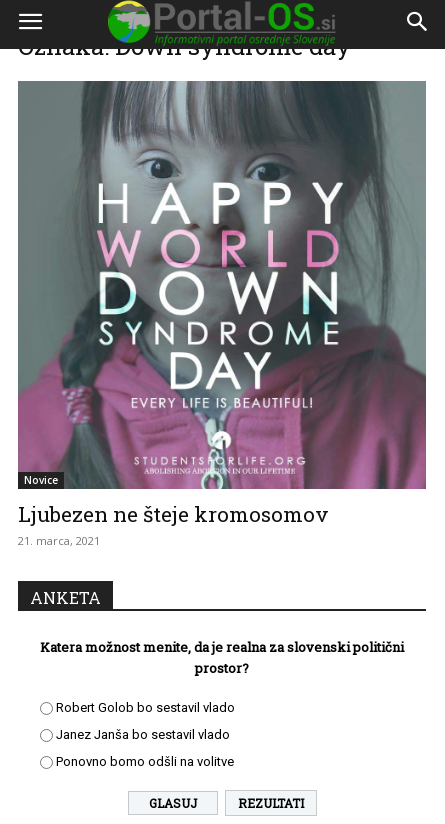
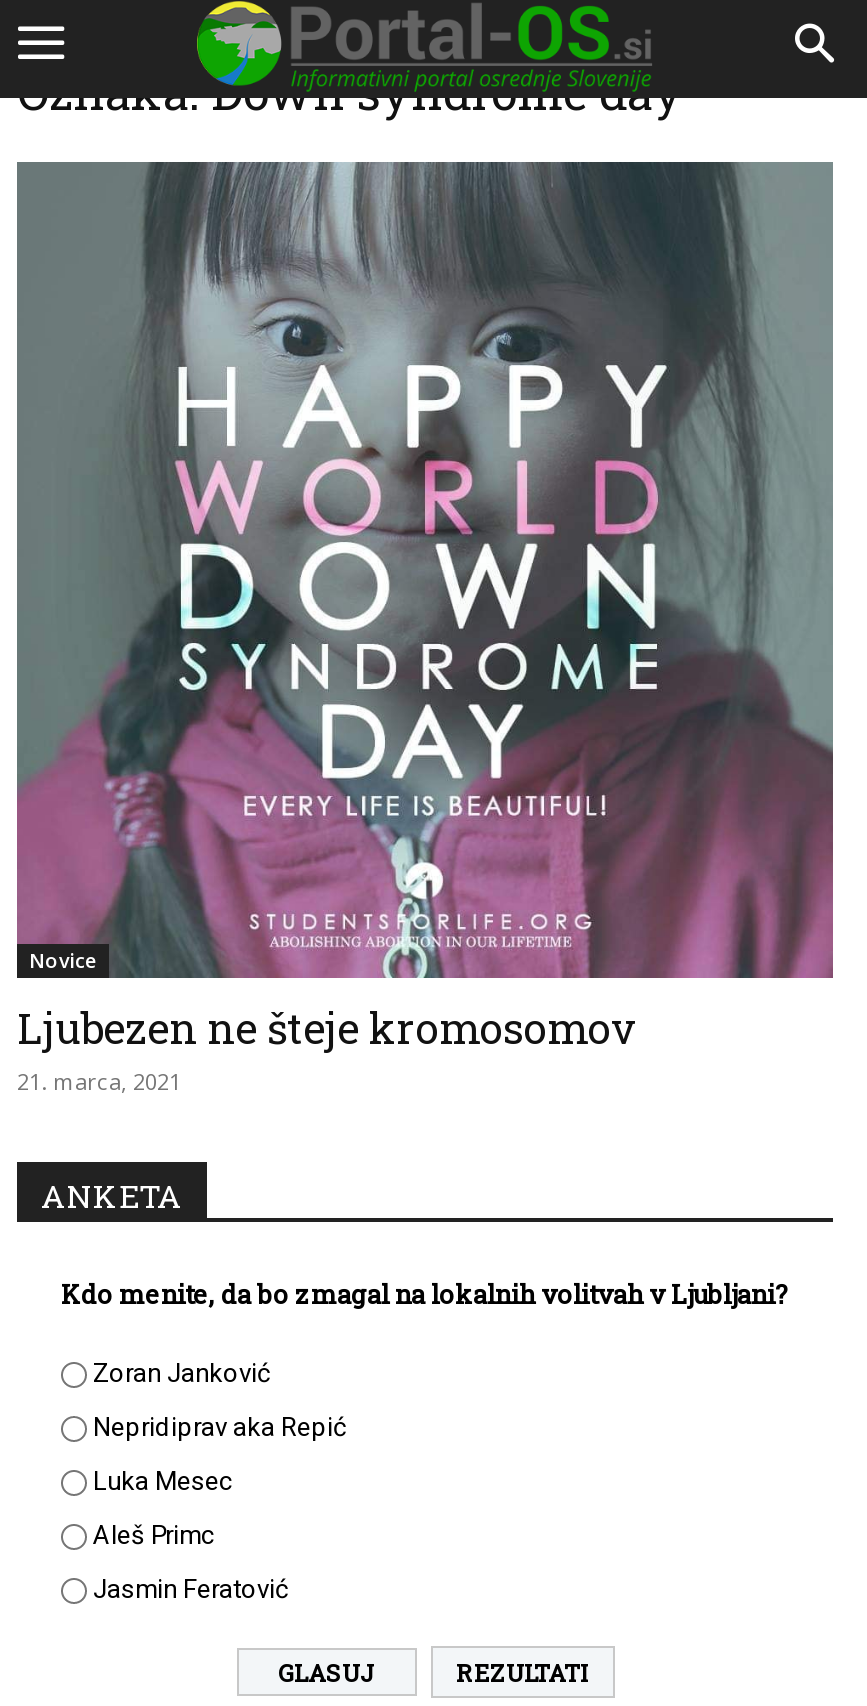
[40,638,404,769] Katera možnost menite, da je realna za slovenski politični | prostor? | Robert Golob bo sestavil vlado | Janez Janša bo sestavil vlado | Ponovno bomo odšli na volitve -> [61,1276,789,1604] Kdo menite, da bo zmagal na lokalnih volitvah v Ljubljani? | Zoran Janković | Nepridiprav aka Repić | Luka Mesec | Aleš Primc | Jasmin Feratović

